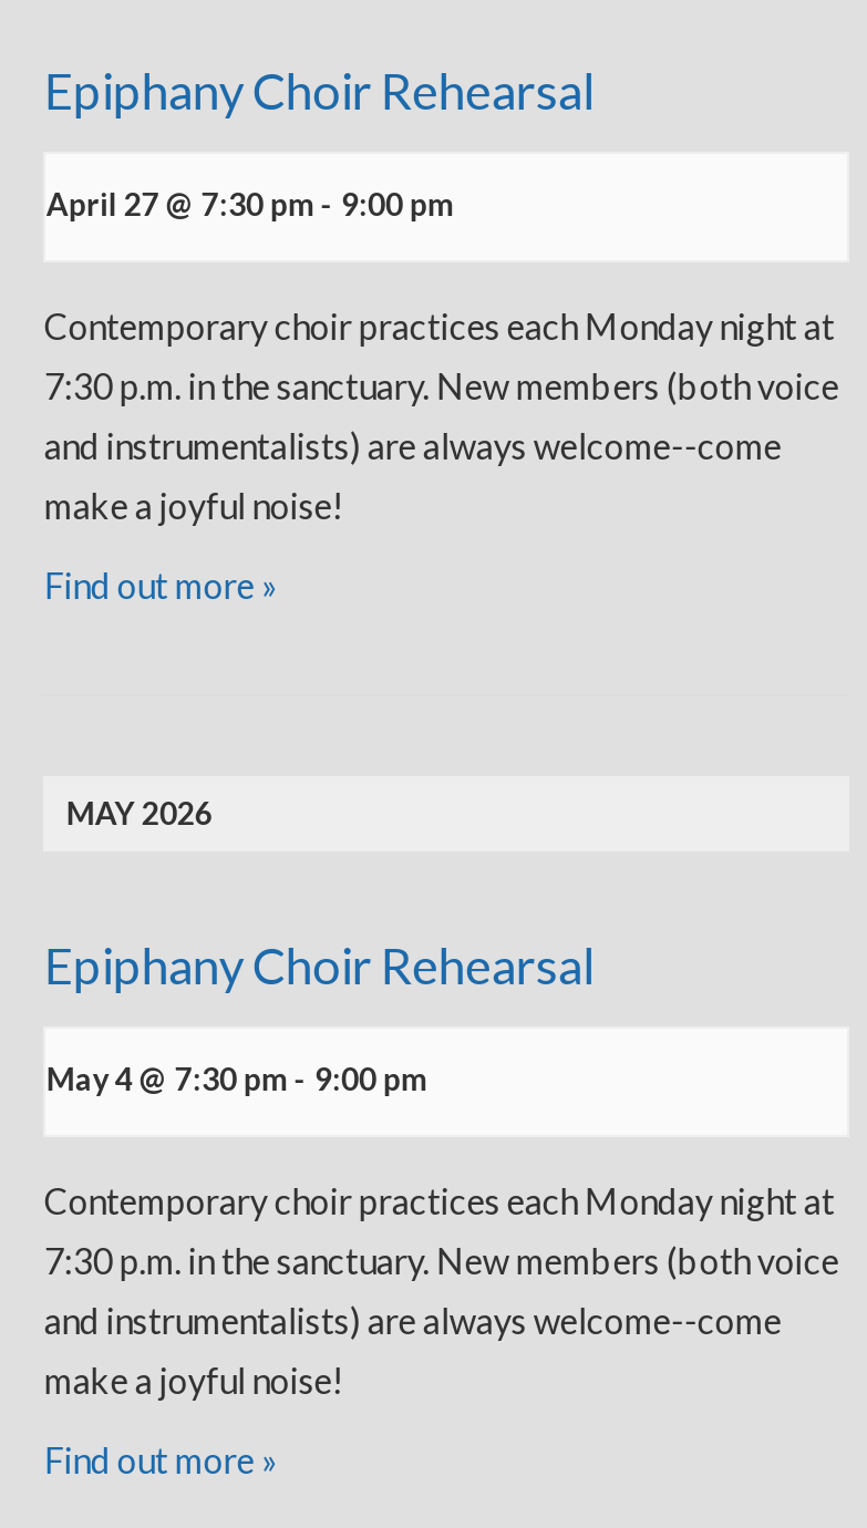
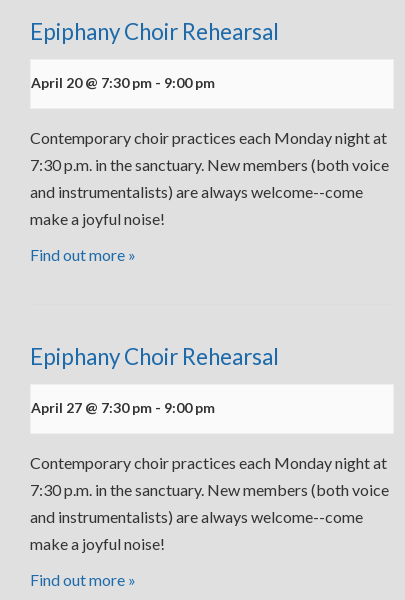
[46,185,454,223] April 27 @ 7:30 pm - 9:00 pm -> [31,74,215,91] April 20 @ 7:30 pm - 9:00 pm
[66,794,212,832] MAY 2026 -> none
[46,1060,427,1097] May 4 @ 7:30 pm - 9:00 pm -> [31,399,215,416] April 27 @ 7:30 pm - 9:00 pm

